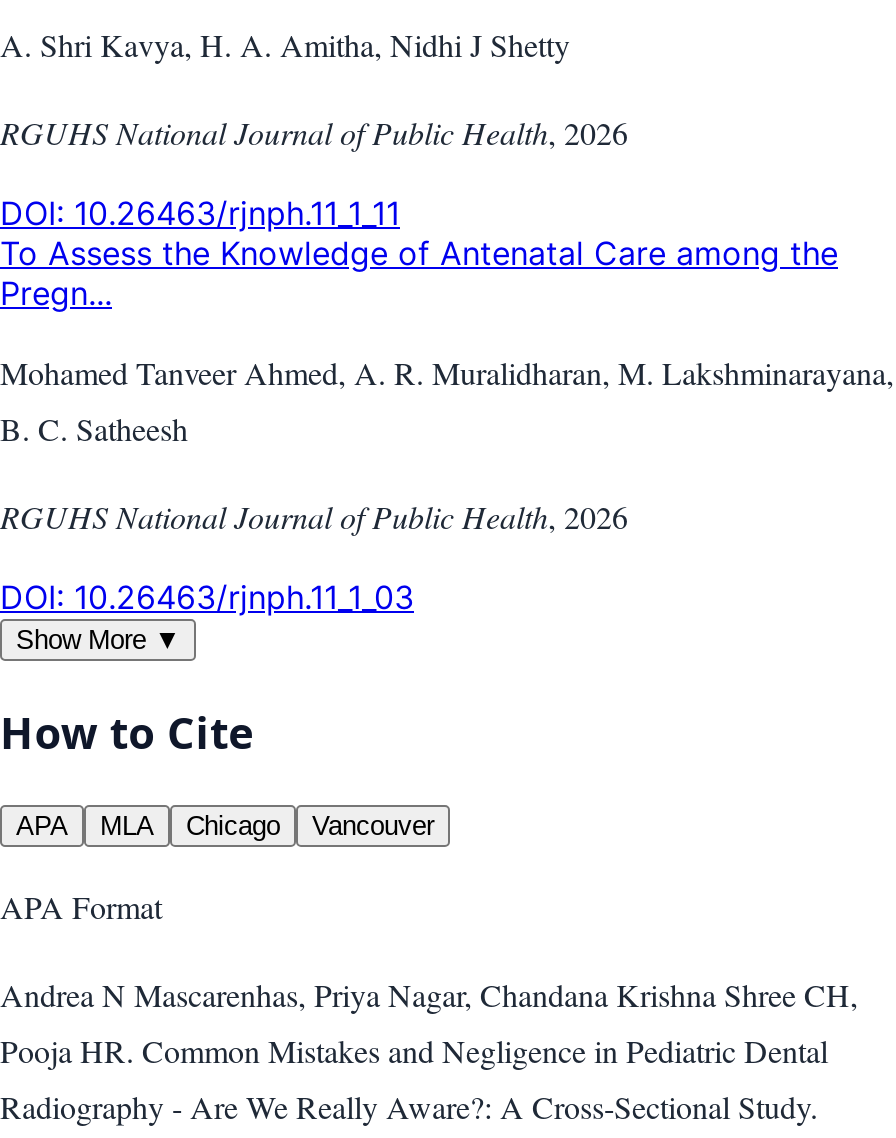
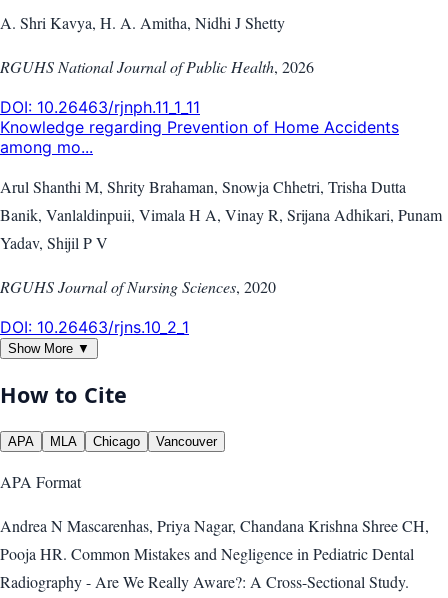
[0,233,838,313] To Assess the Knowledge of Antenatal Care among the | Pregn... -> [0,117,399,157] Knowledge regarding Prevention of Home Accidents | among mo...
[0,351,894,449] Mohamed Tanveer Ahmed, A. R. Muralidharan, M. Lakshminarayana, | B. C. Satheesh -> [0,176,442,253] Arul Shanthi M, Shrity Brahaman, Snowja Chhetri, Trisha Dutta | Banik, Vanlaldinpuii, Vimala H A, Vinay R, Srijana Adhikari, Punam | Yadav, Shijil P V
[0,495,628,537] RGUHS National Journal of Public Health, 2026 -> [0,276,276,297] RGUHS Journal of Nursing Sciences, 2020
[0,577,414,617] DOI: 10.26463/rjnph.11_1_03 -> [0,317,189,337] DOI: 10.26463/rjns.10_2_1

